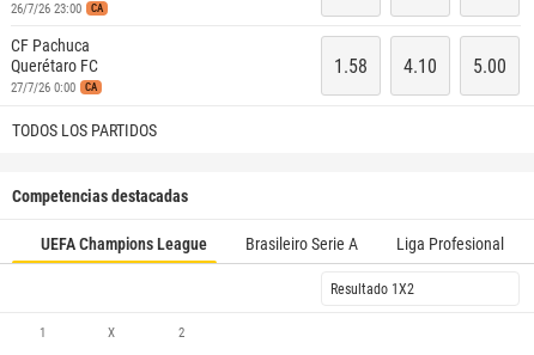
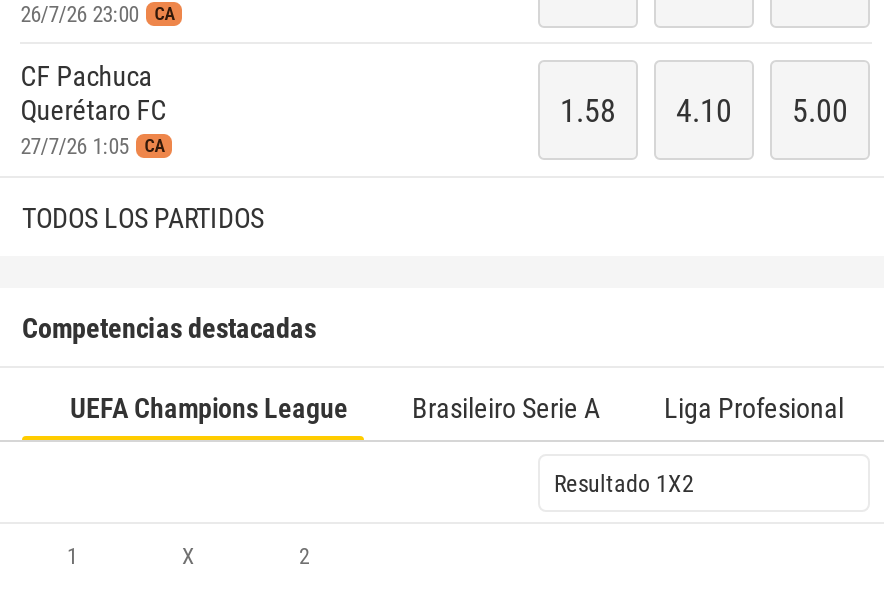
[11,80,97,96] 27/7/26 0:00 CA -> [20,135,164,161] 27/7/26 1:05 CA

